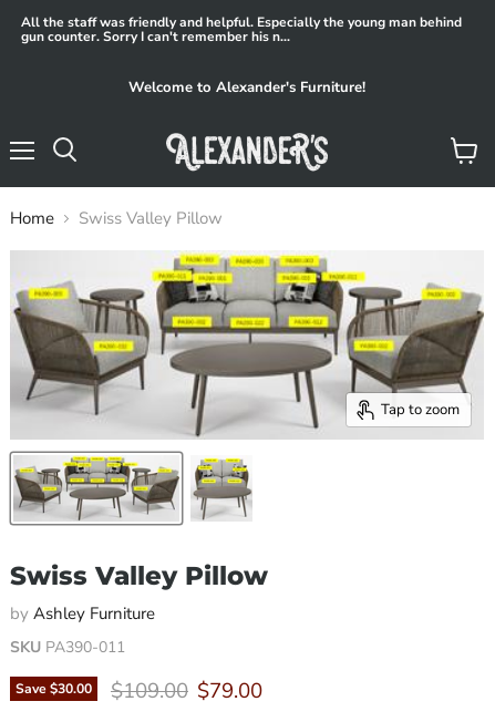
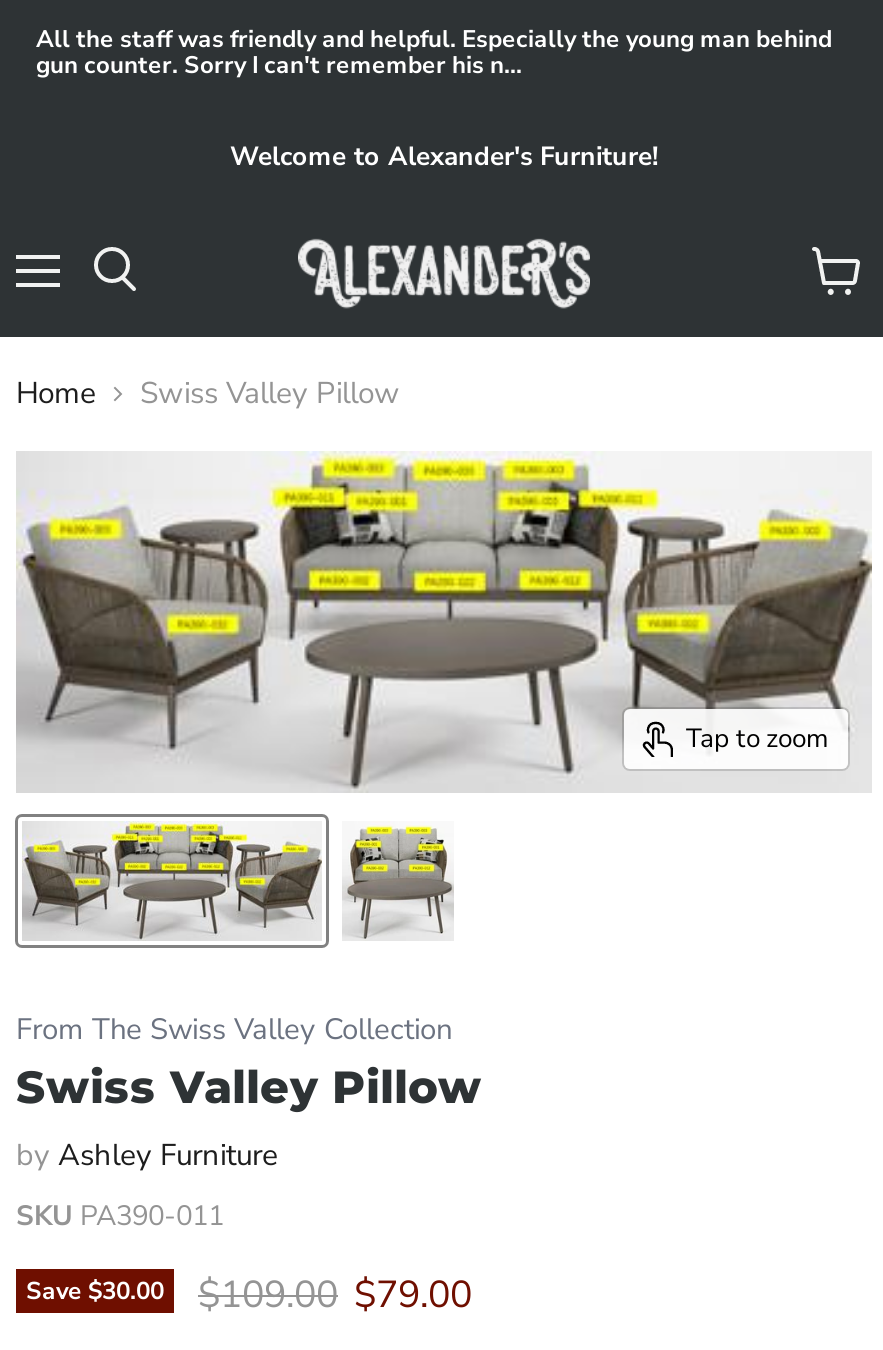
none -> [16,1009,452,1049] From The Swiss Valley Collection

